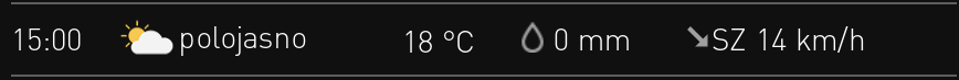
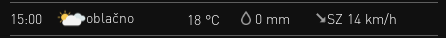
[179,16,307,56] polojasno -> [86,8,134,26] oblačno

